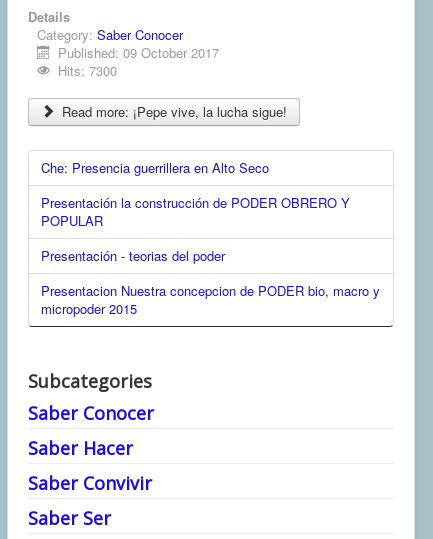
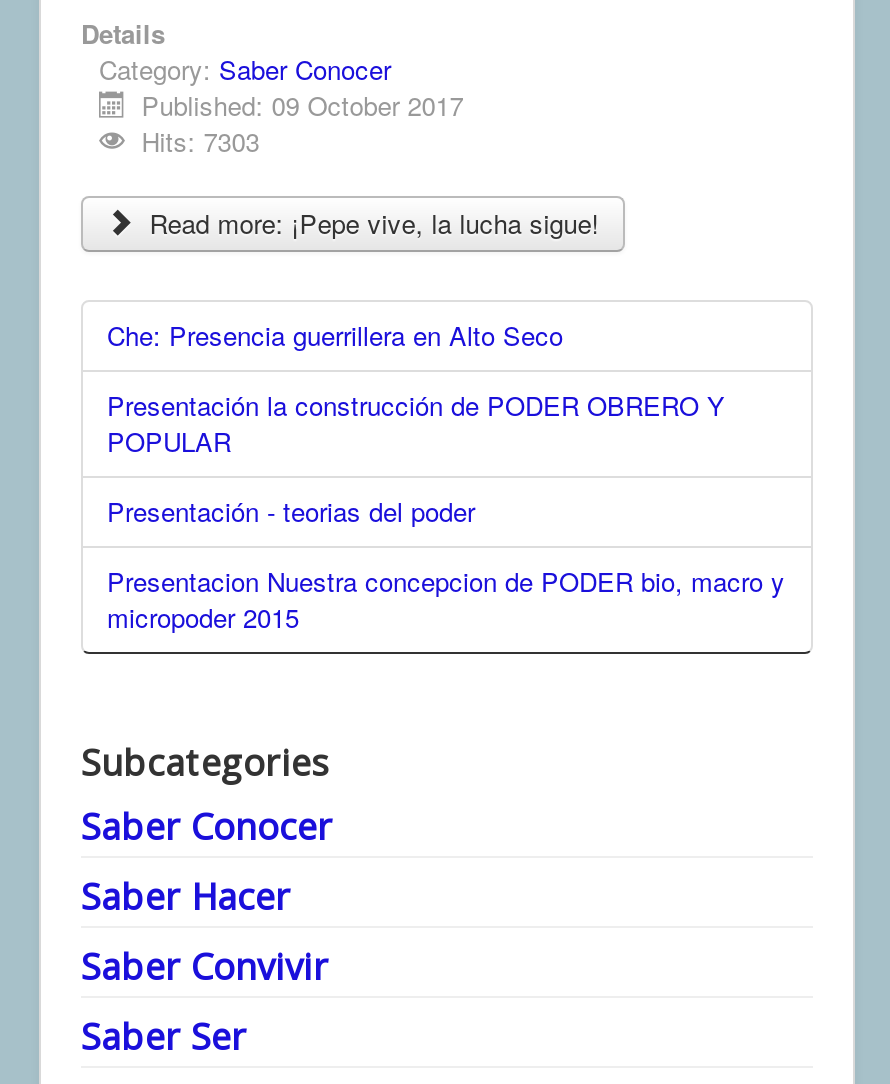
[58,61,117,80] Hits: 7300 -> [141,122,259,160] Hits: 7303

